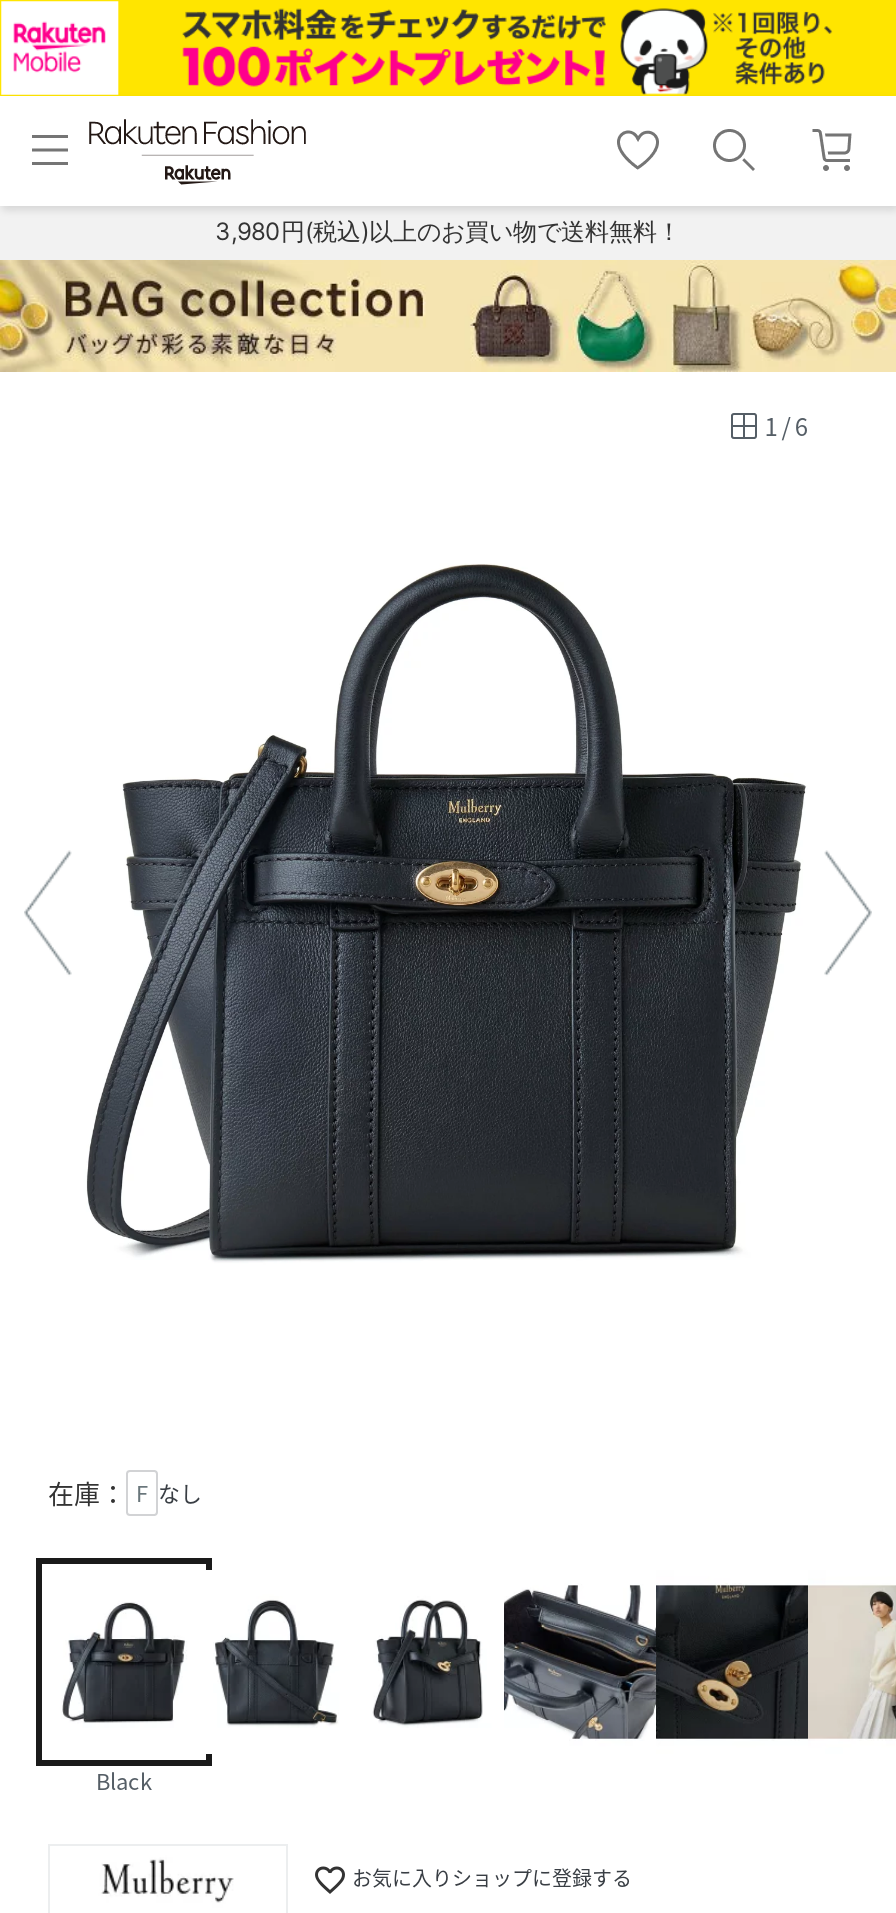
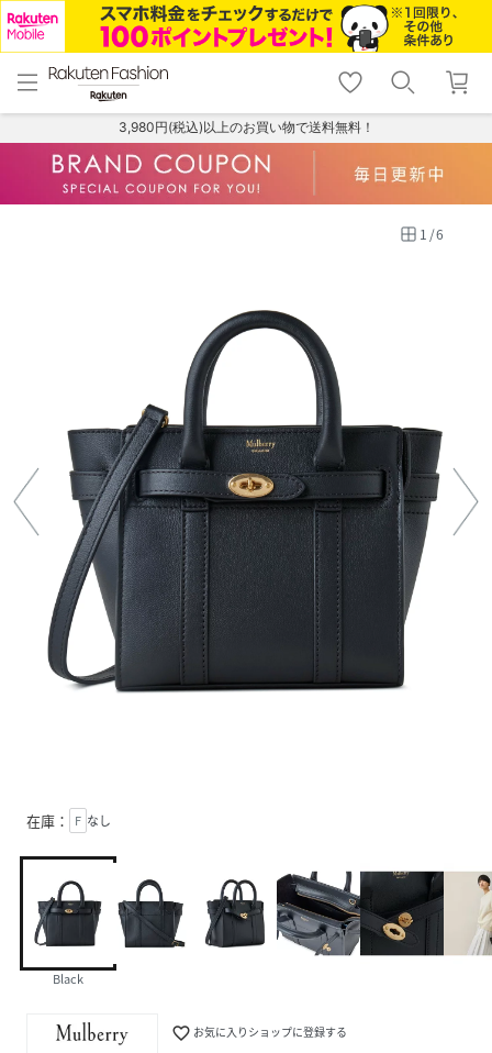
[6,260,890,372] [image] -> [3,142,489,206] [image]

